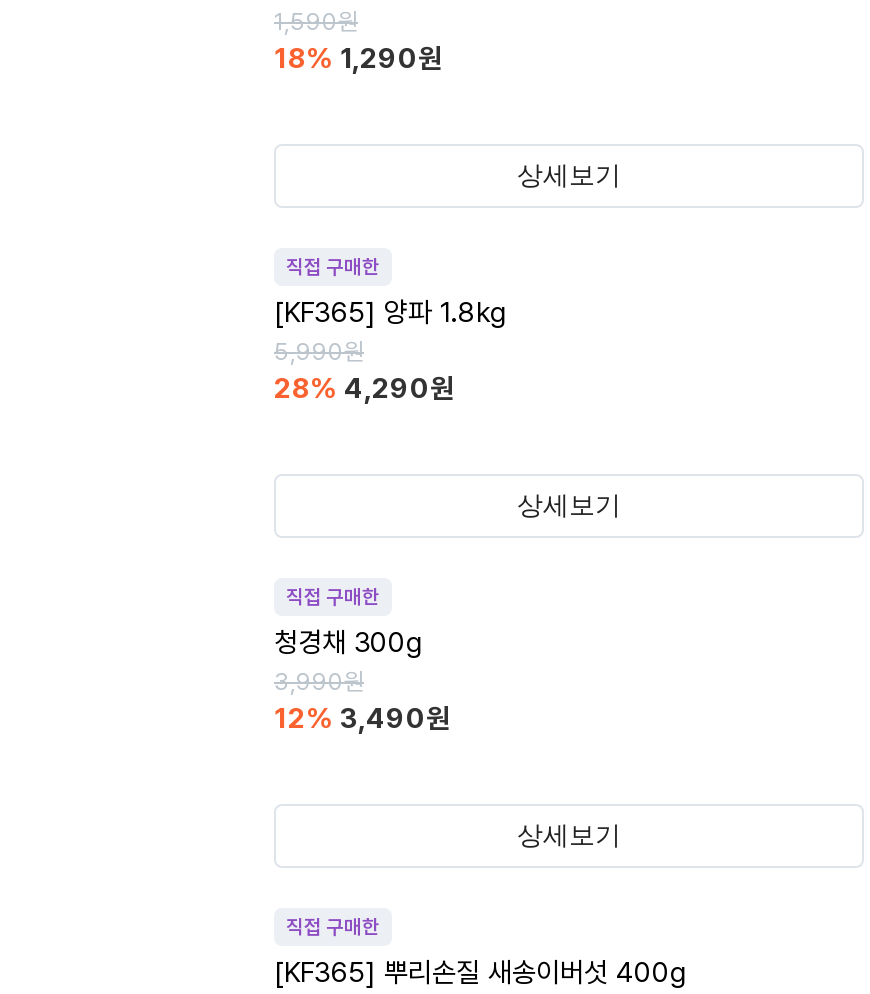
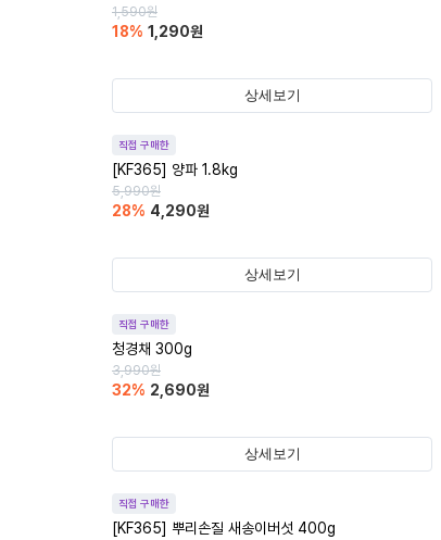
[274,702,450,734] 12% 3,490원 -> [112,381,210,399] 32% 2,690원

